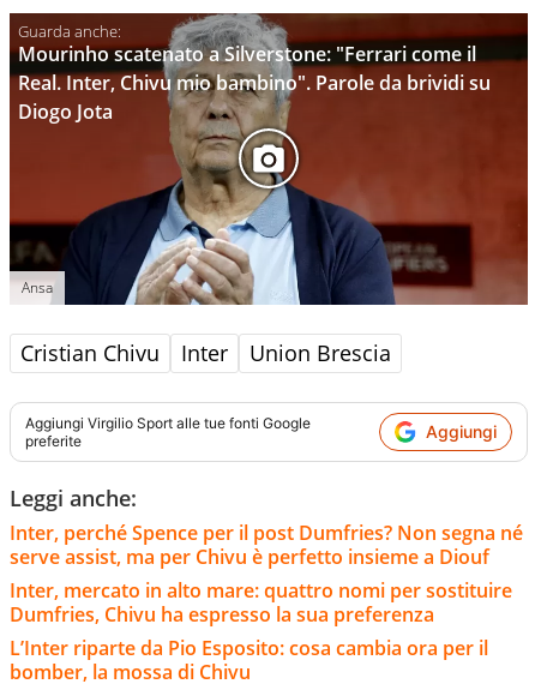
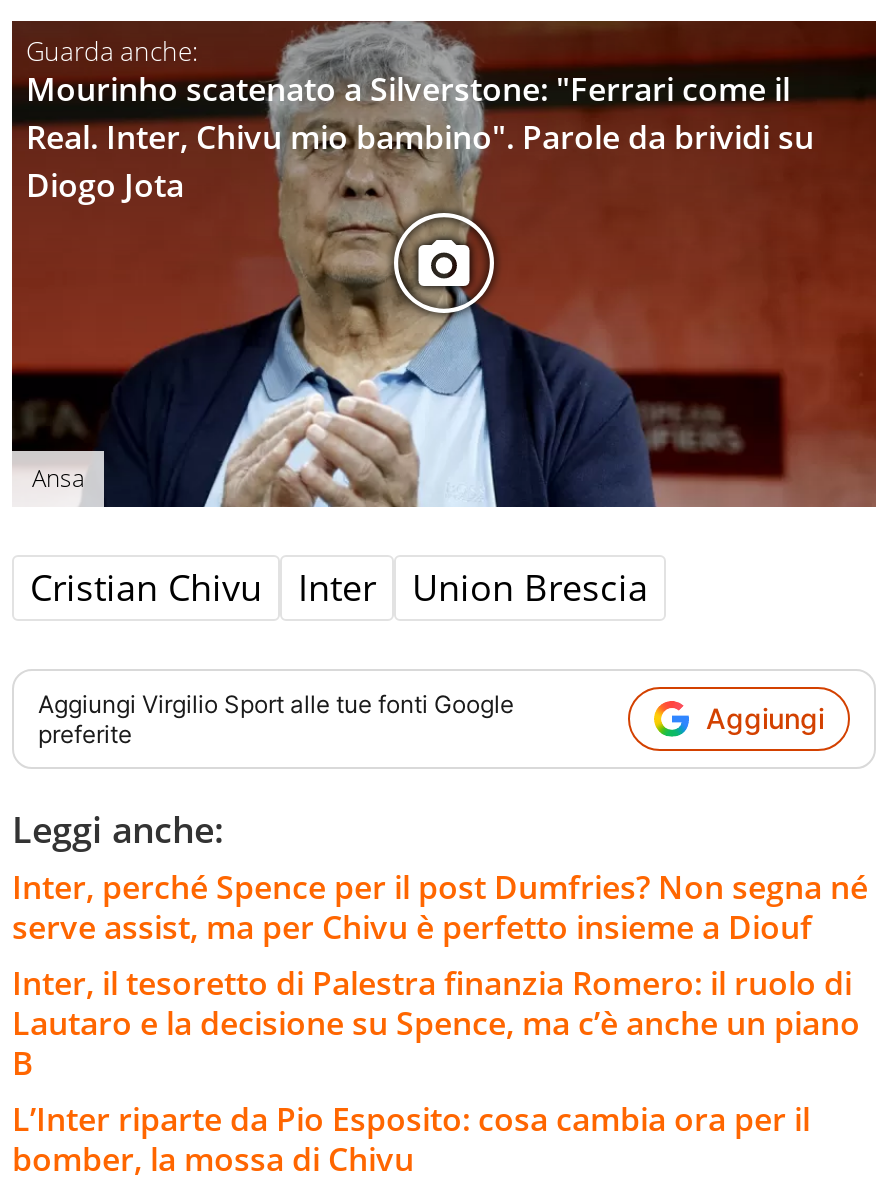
[10,577,512,627] Inter, mercato in alto mare: quattro nomi per sostituire | Dumfries, Chivu ha espresso la sua preferenza -> [12,960,860,1084] Inter, il tesoretto di Palestra finanzia Romero: il ruolo di | Lautaro e la decisione su Spence, ma c’è anche un piano | B

